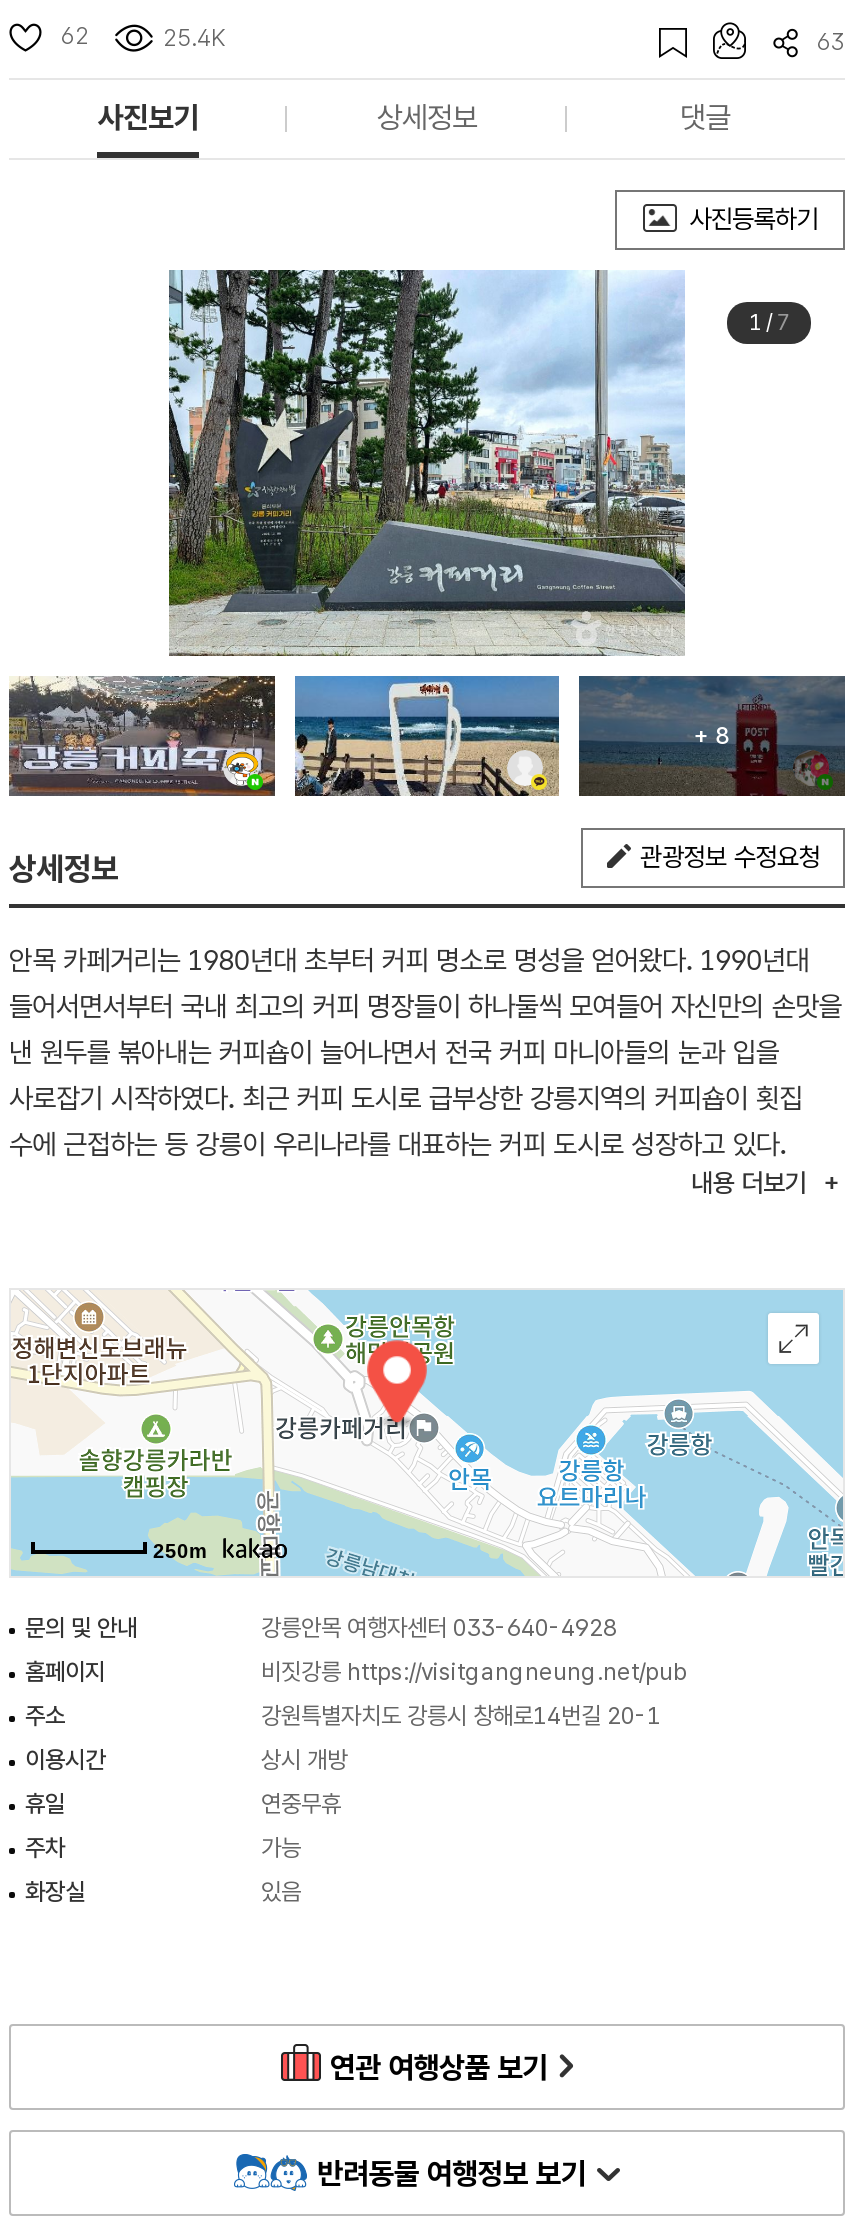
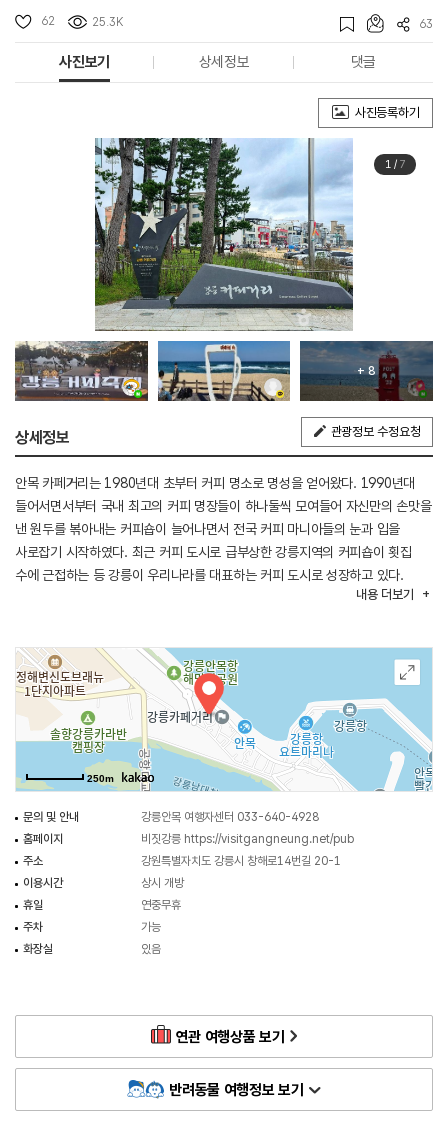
[163,23,225,51] 25.4K -> [92,14,123,28] 25.3K

